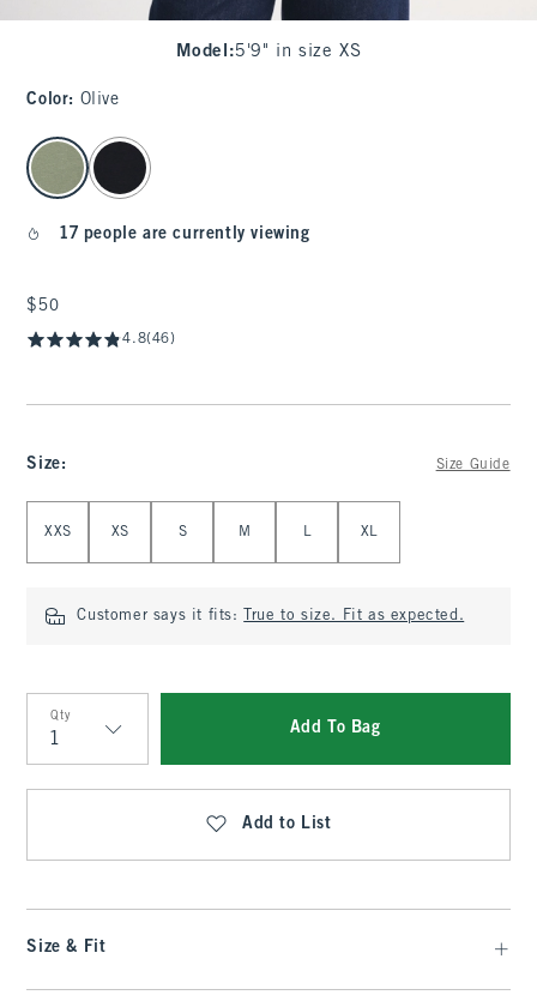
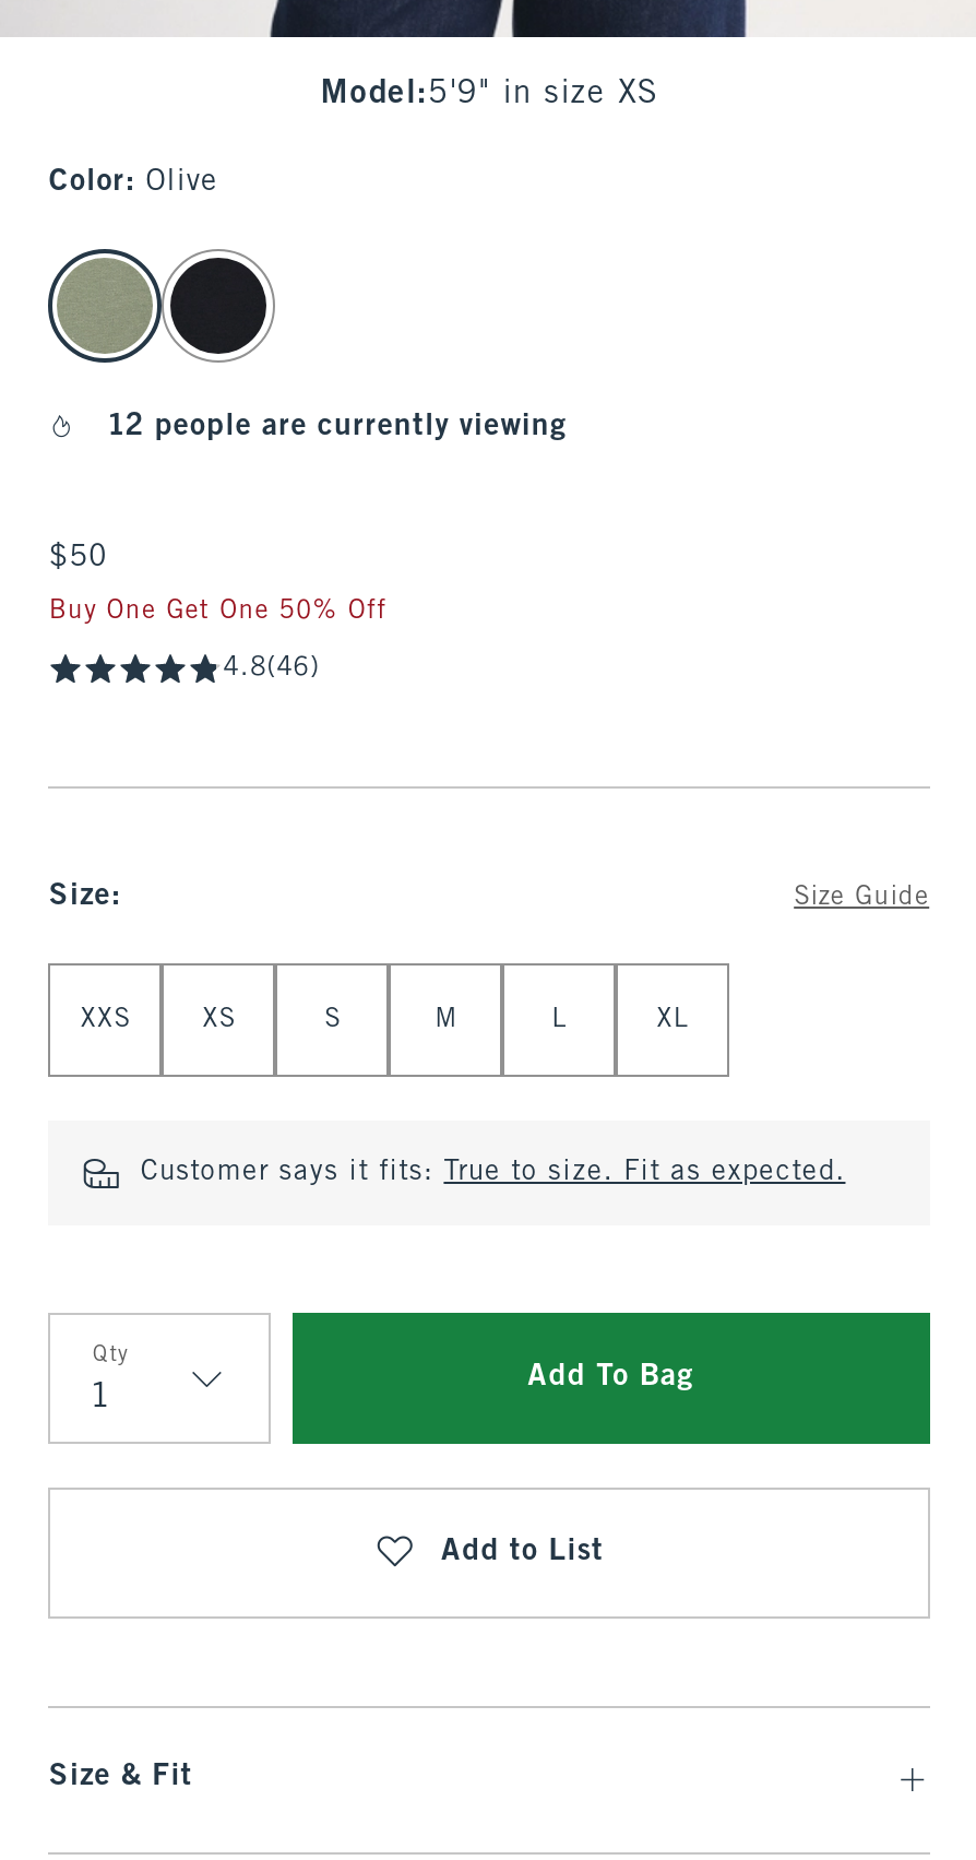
[60,227,310,242] 17 people are currently viewing -> [109,413,567,441] 12 people are currently viewing
none -> [49,599,387,625] Buy One Get One 50% Off

